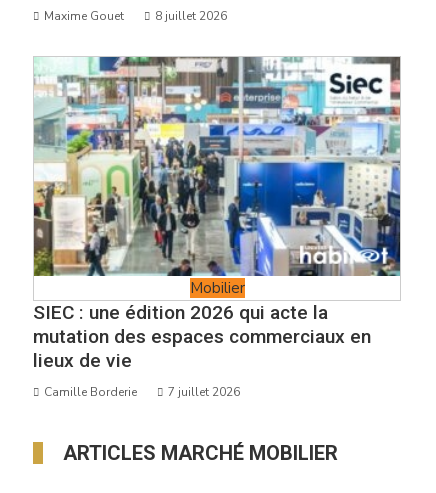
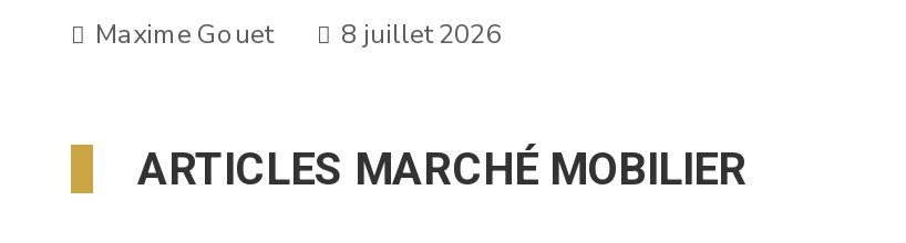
[33,56,401,400] [image] | Mobilier | SIEC : une édition 2026 qui acte la | mutation des espaces commerciaux en | lieux de vie | Camille Borderie | 7 juillet 2026 -> none

